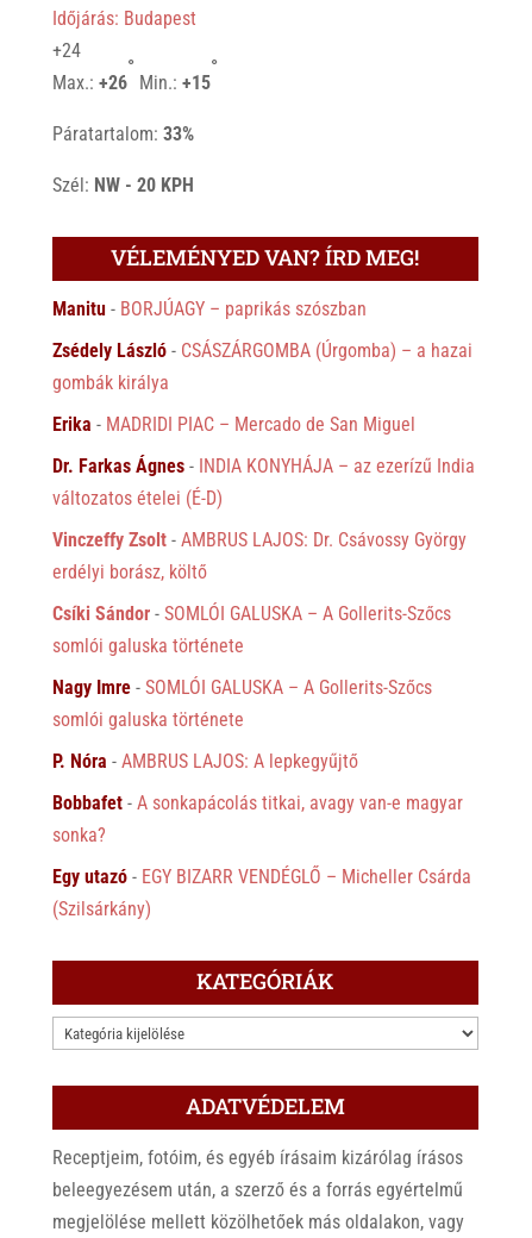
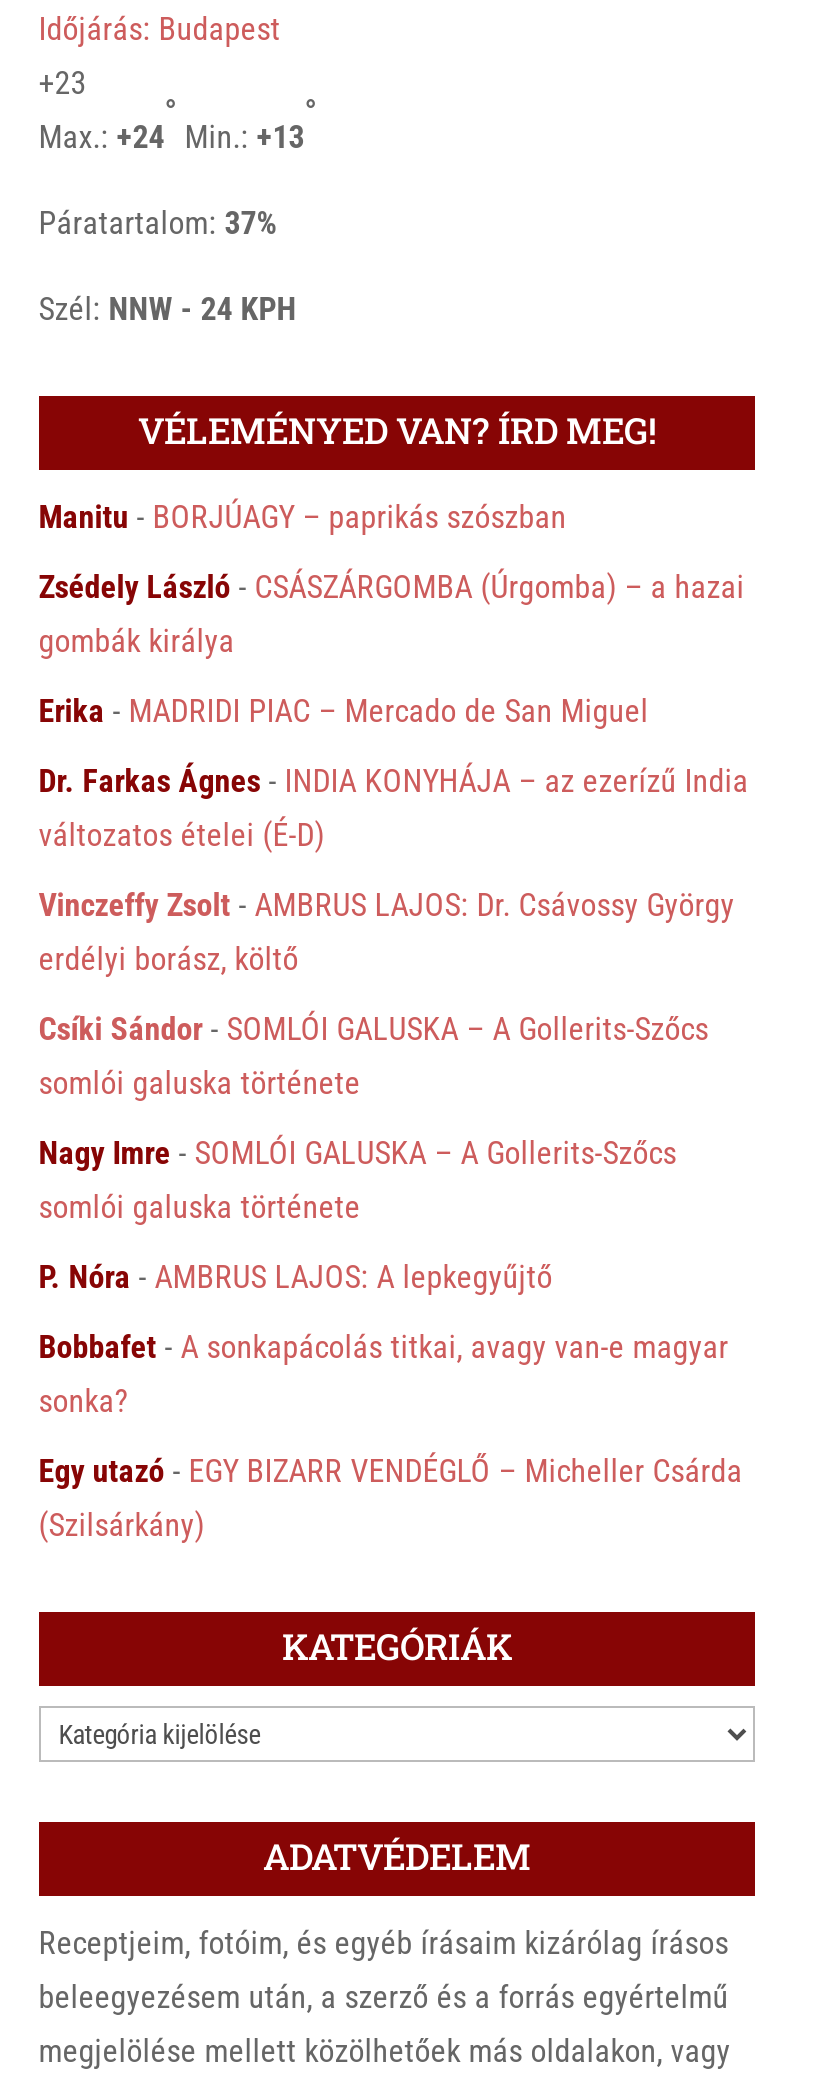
[52,39,81,61] +24 -> [39,63,87,101] +23
[52,71,127,93] Max.: +26 -> [39,117,165,155] Max.: +24
[134,71,210,93] Min.: +15 -> [177,117,305,155] Min.: +13
[52,122,194,145] Páratartalom: 33% -> [39,203,277,241] Páratartalom: 37%
[52,173,194,196] Szél: NW - 20 KPH -> [39,289,297,327] Szél: NNW - 24 KPH

